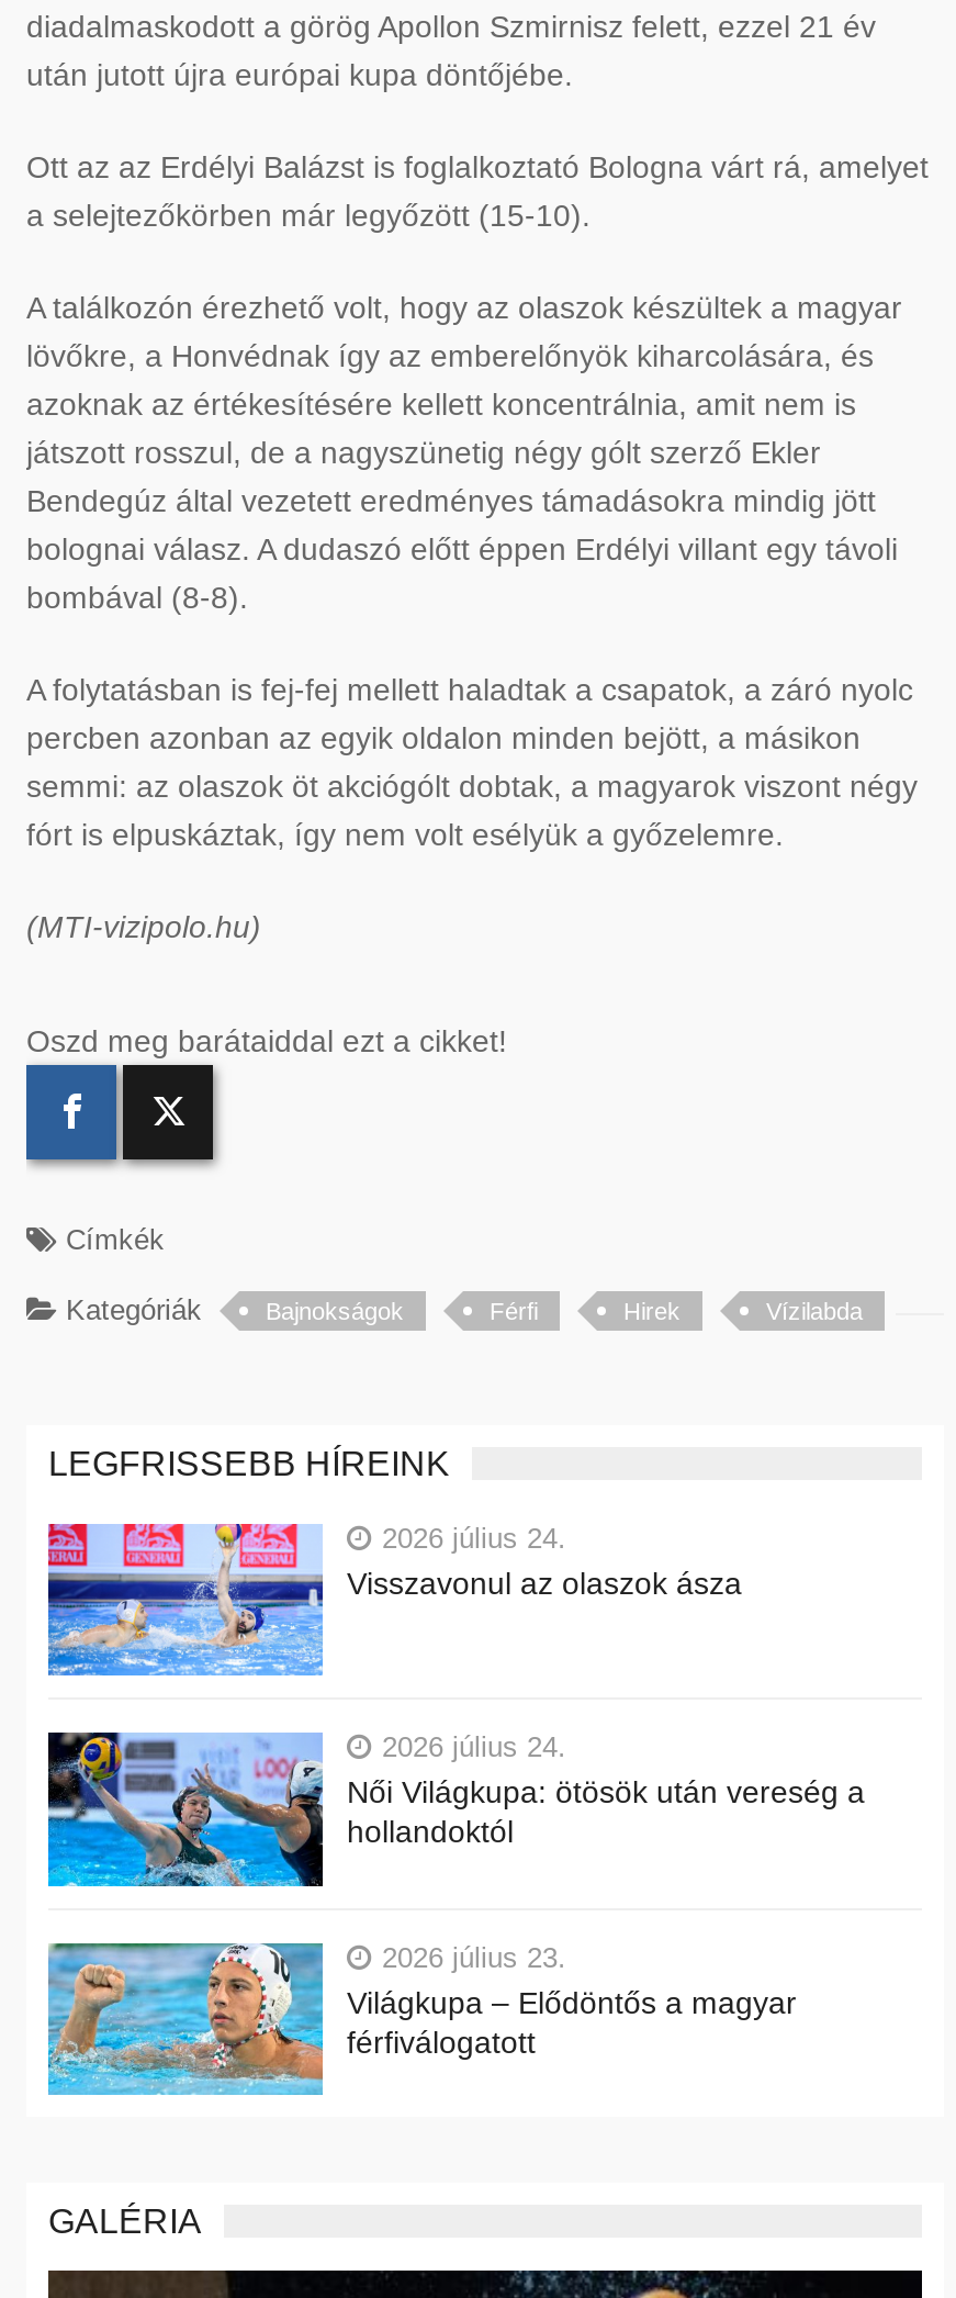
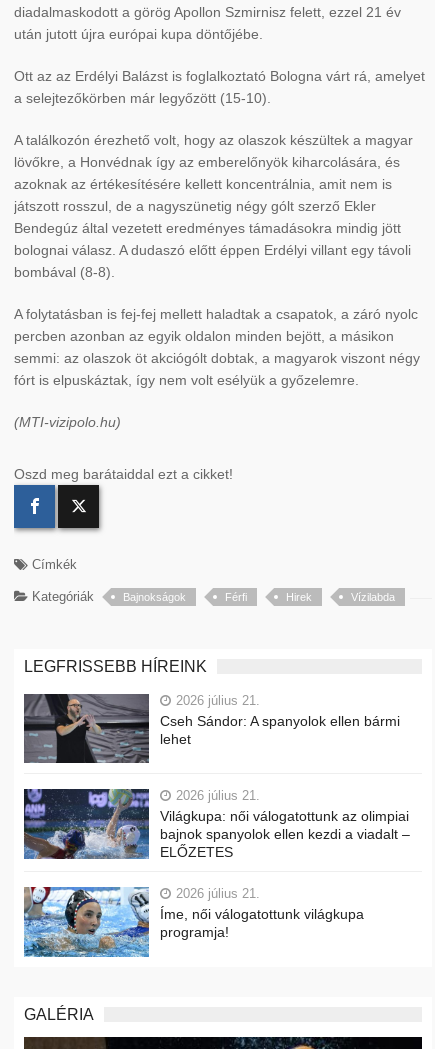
[46,1521,742,1678] [image] | 2026 július 24. | Visszavonul az olaszok ásza -> [23,693,400,764] [image] | 2026 július 21. | Cseh Sándor: A spanyolok ellen bármi | lehet
[46,1730,865,1888] [image] | 2026 július 24. | Női Világkupa: ötösök után vereség a | hollandoktól -> [23,788,410,860] [image] | 2026 július 21. | Világkupa: női válogatottunk az olimpiai | bajnok spanyolok ellen kezdi a viadalt – | ELŐZETES
[46,1940,797,2097] [image] | 2026 július 23. | Világkupa – Elődöntős a magyar | férfiválogatott -> [23,886,364,958] [image] | 2026 július 21. | Íme, női válogatottunk világkupa | programja!

